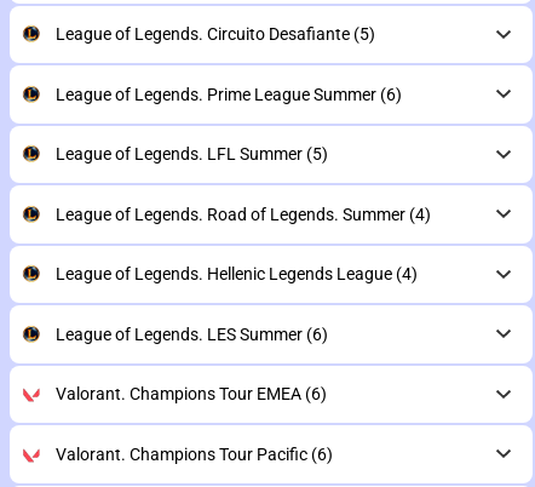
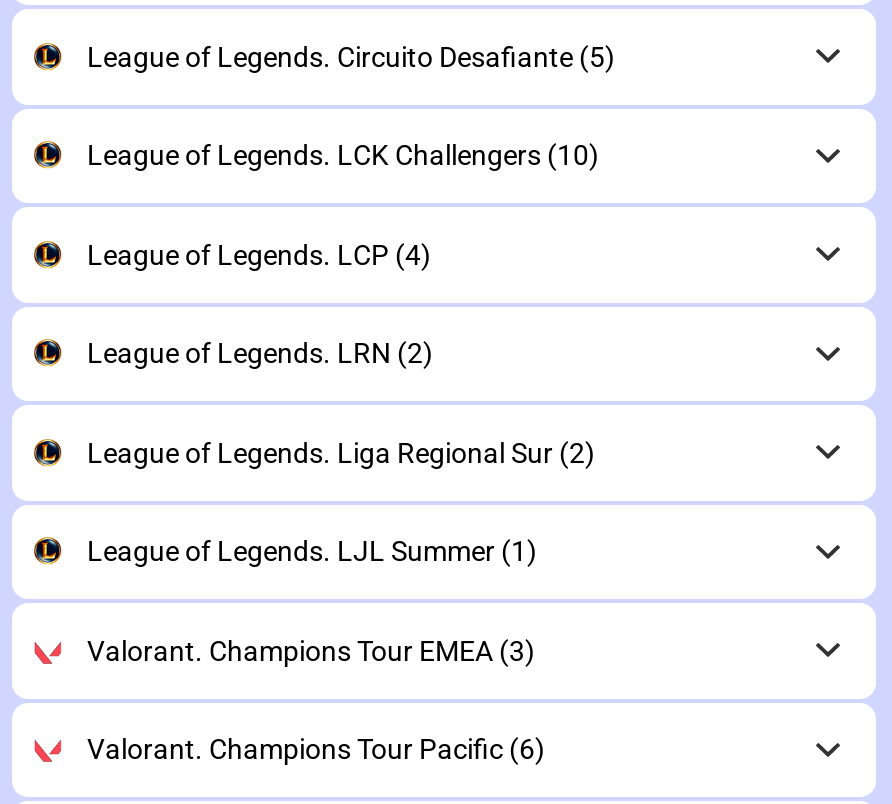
[55,85,401,104] League of Legends. Prime League Summer (6) -> [87,140,599,172] League of Legends. LCK Challengers (10)
[55,144,327,164] League of Legends. LFL Summer (5) -> [87,238,431,270] League of Legends. LCP (4)
[55,204,430,224] League of Legends. Road of Legends. Summer (4) -> [87,338,433,370] League of Legends. LRN (2)
[55,264,417,284] League of Legends. Hellenic Legends League (4) -> [87,436,595,468] League of Legends. Liga Regional Sur (2)
[55,324,327,344] League of Legends. LES Summer (6) -> [87,536,537,568] League of Legends. LJL Summer (1)
[55,384,326,404] Valorant. Champions Tour EMEA (6) -> [87,634,535,666] Valorant. Champions Tour EMEA (3)

